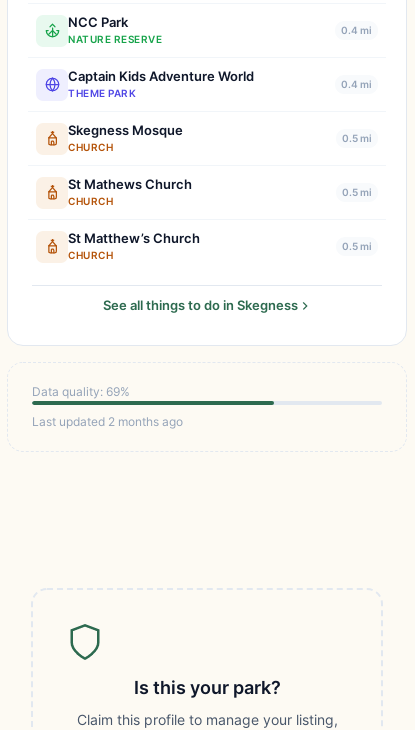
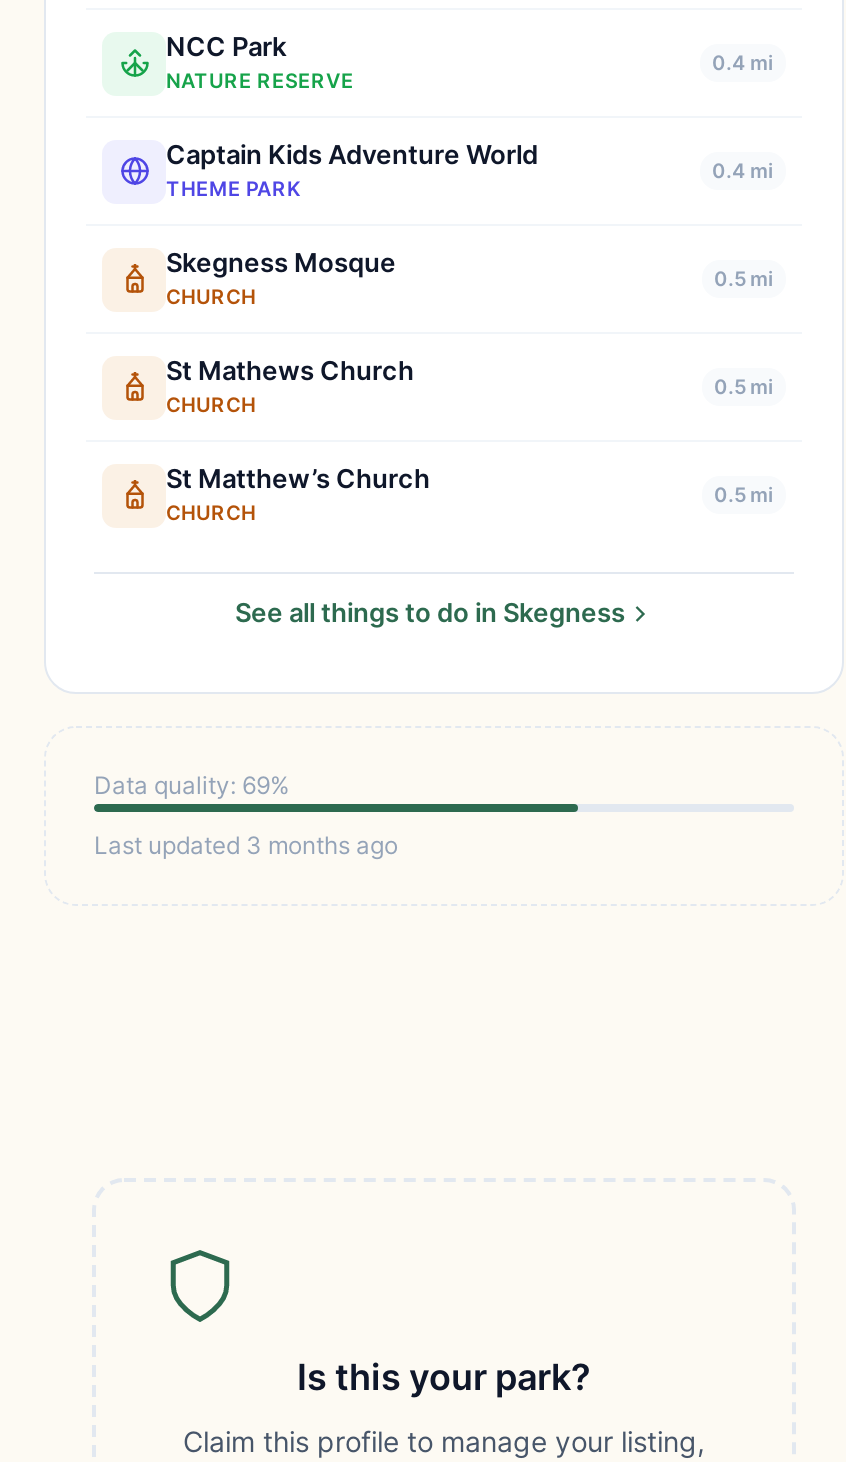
[32,414,183,429] Last updated 2 months ago -> [94,830,398,860] Last updated 3 months ago

